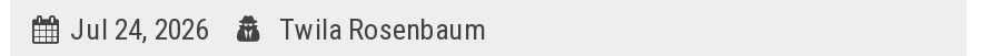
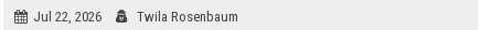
[70,13,484,46] Jul 24, 2026 Twila Rosenbaum -> [33,9,238,25] Jul 22, 2026 Twila Rosenbaum

